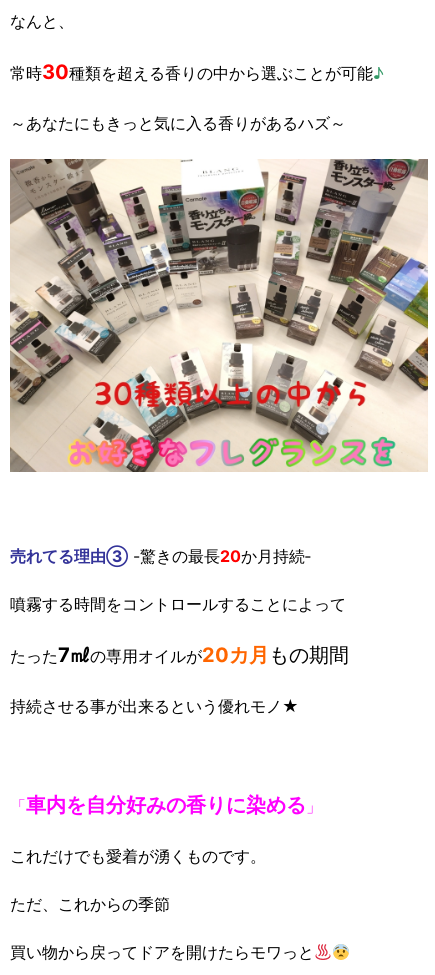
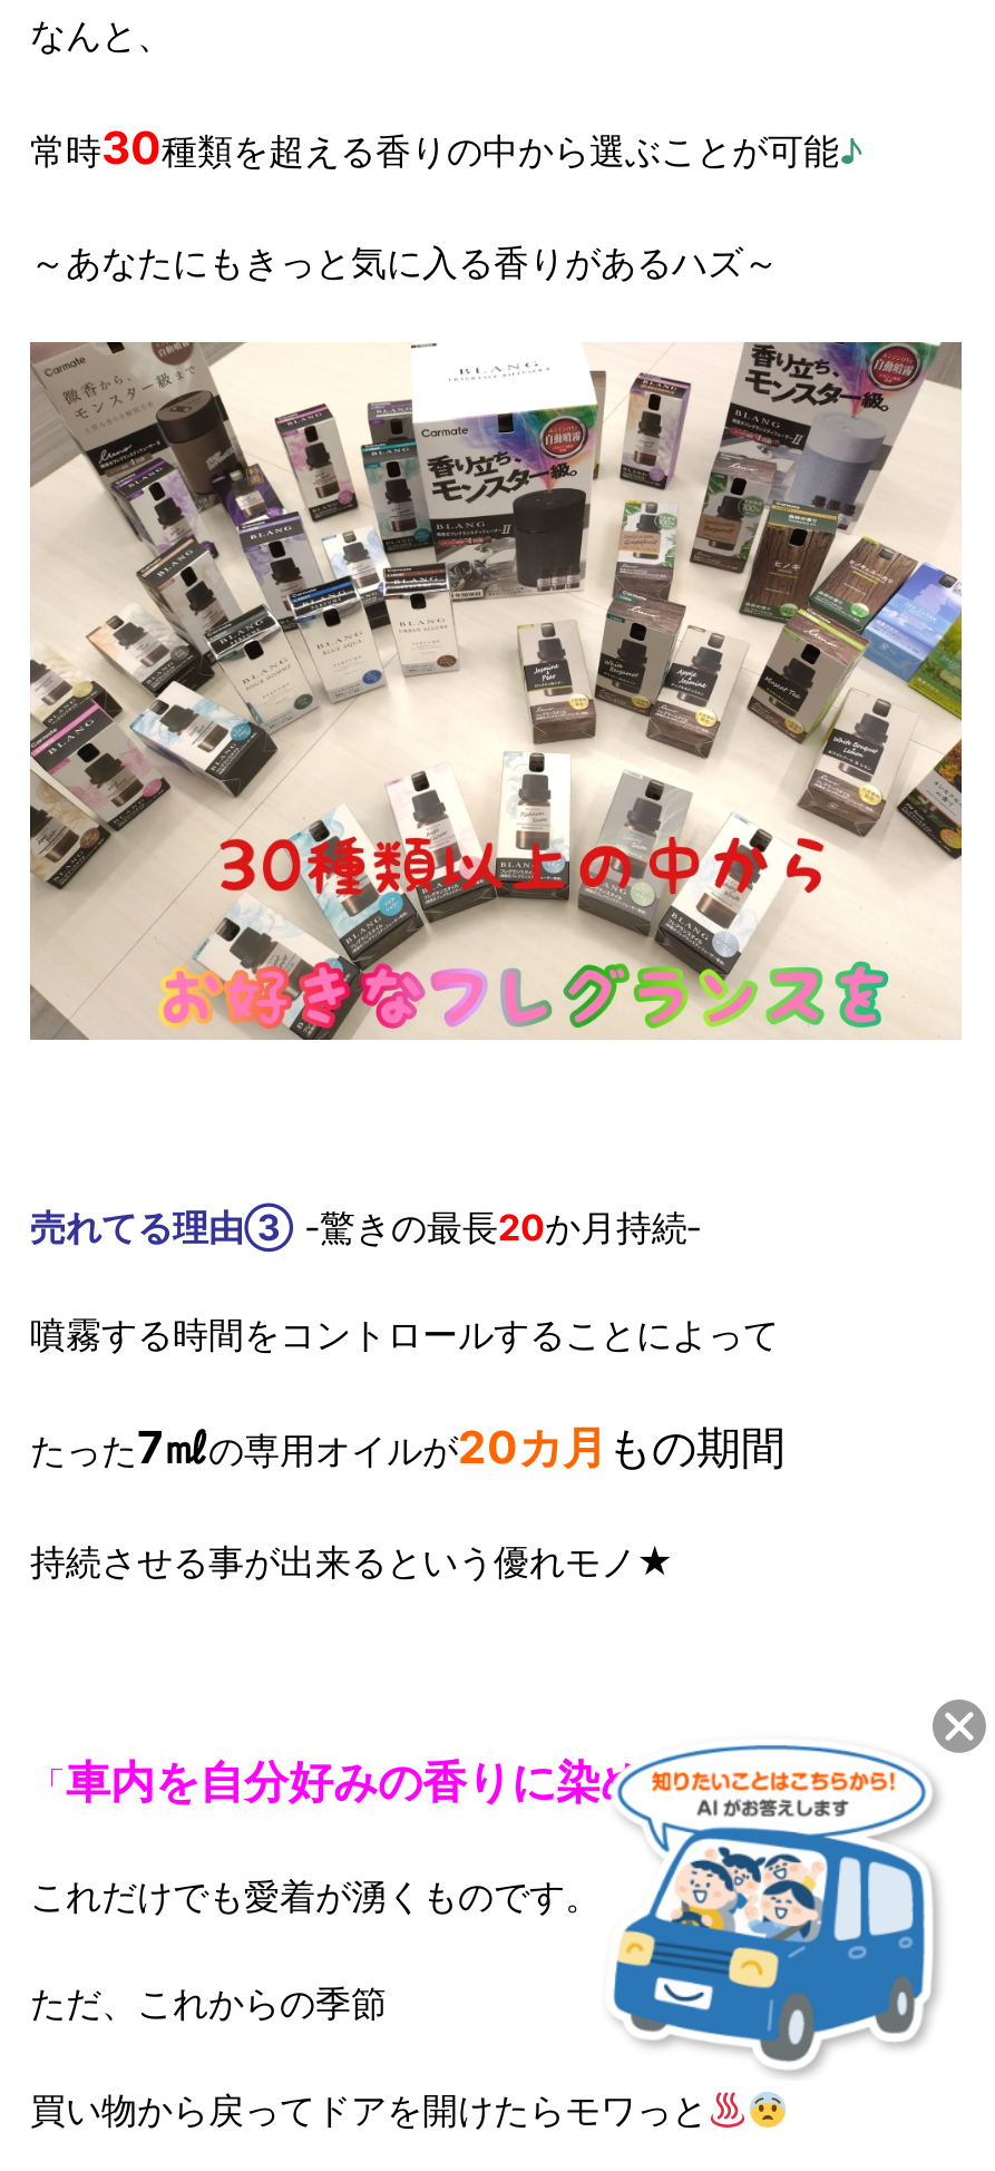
none -> [612,1697,988,2076] [image]

